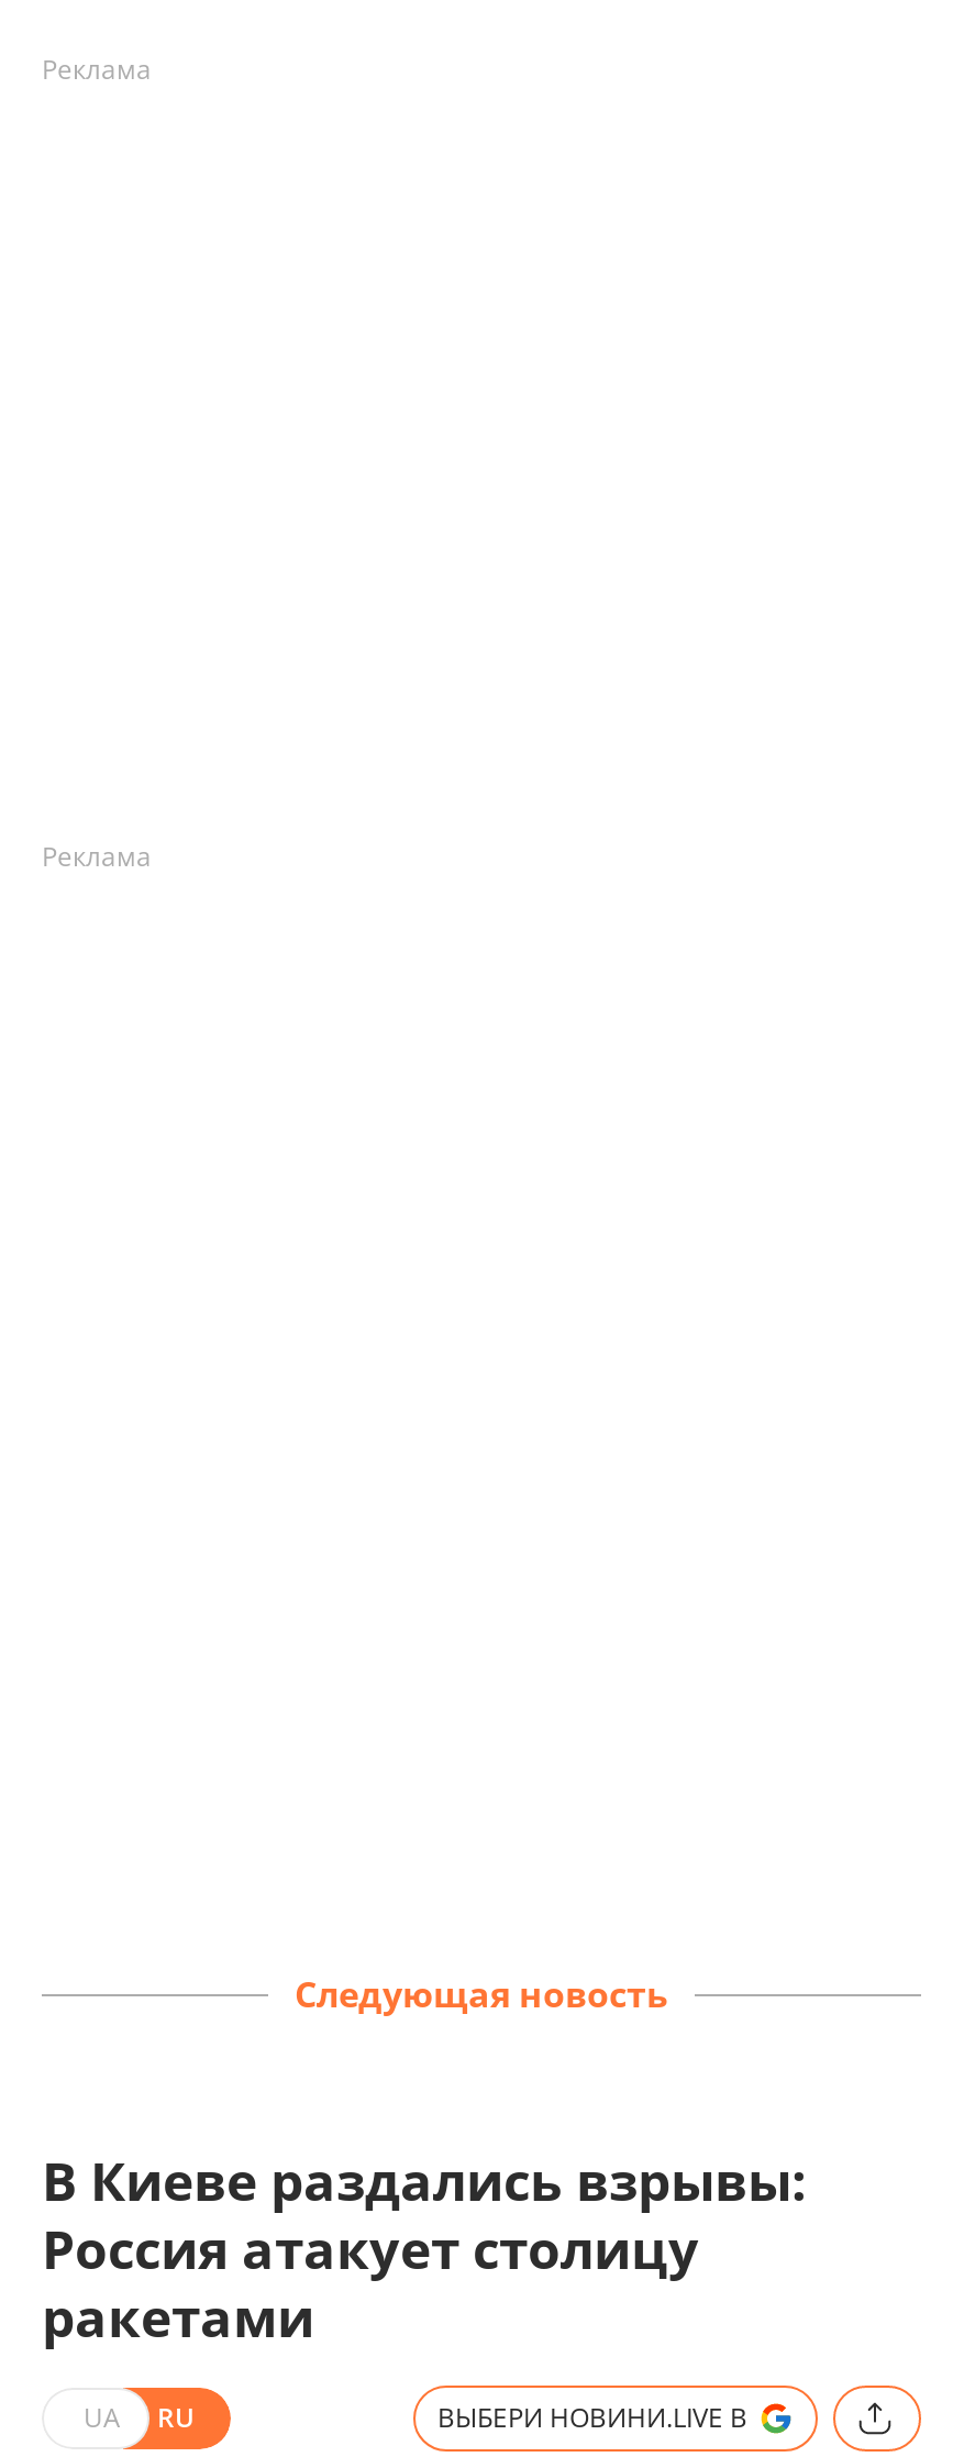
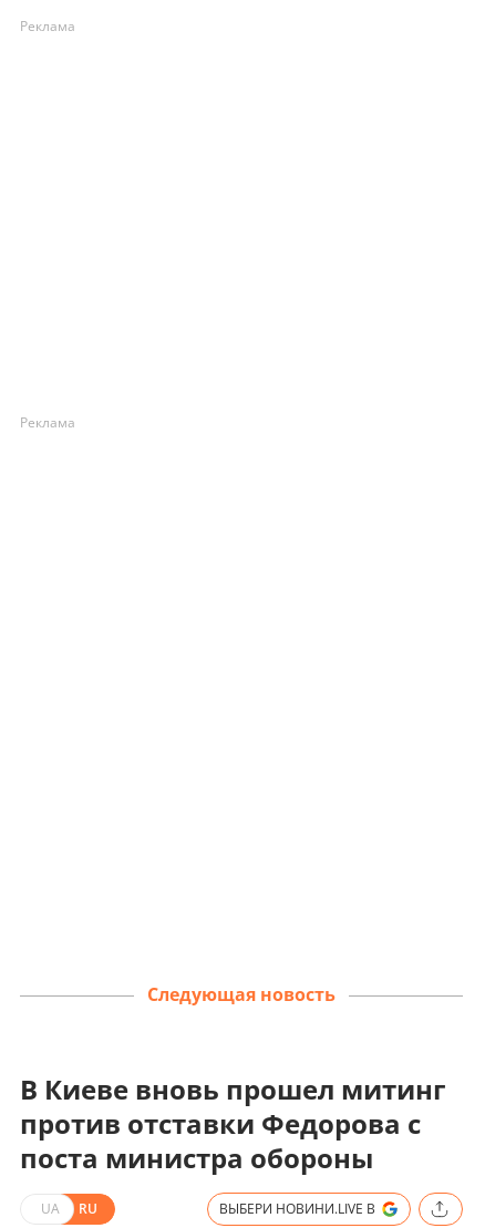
[42,2145,807,2354] В Киеве раздались взрывы: | Россия атакует столицу | ракетами -> [20,1070,445,1175] В Киеве вновь прошел митинг | против отставки Федорова с | поста министра обороны

